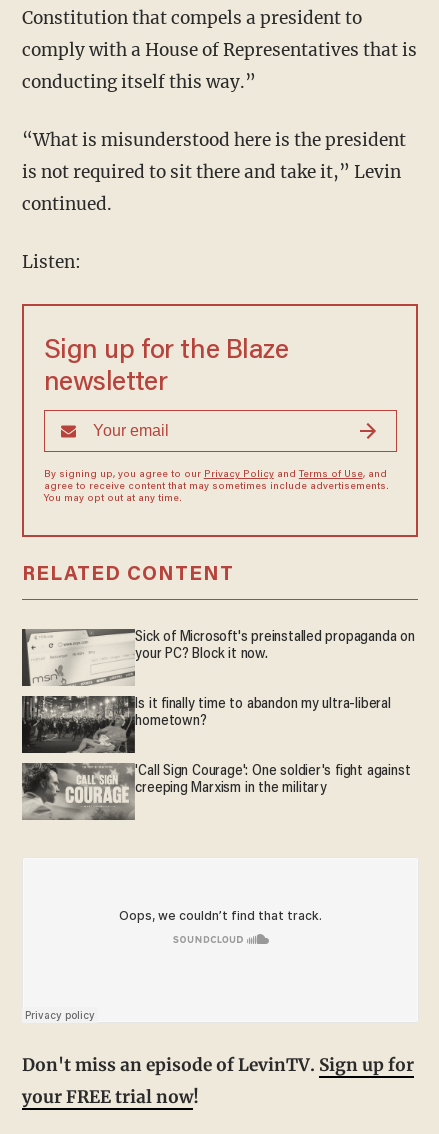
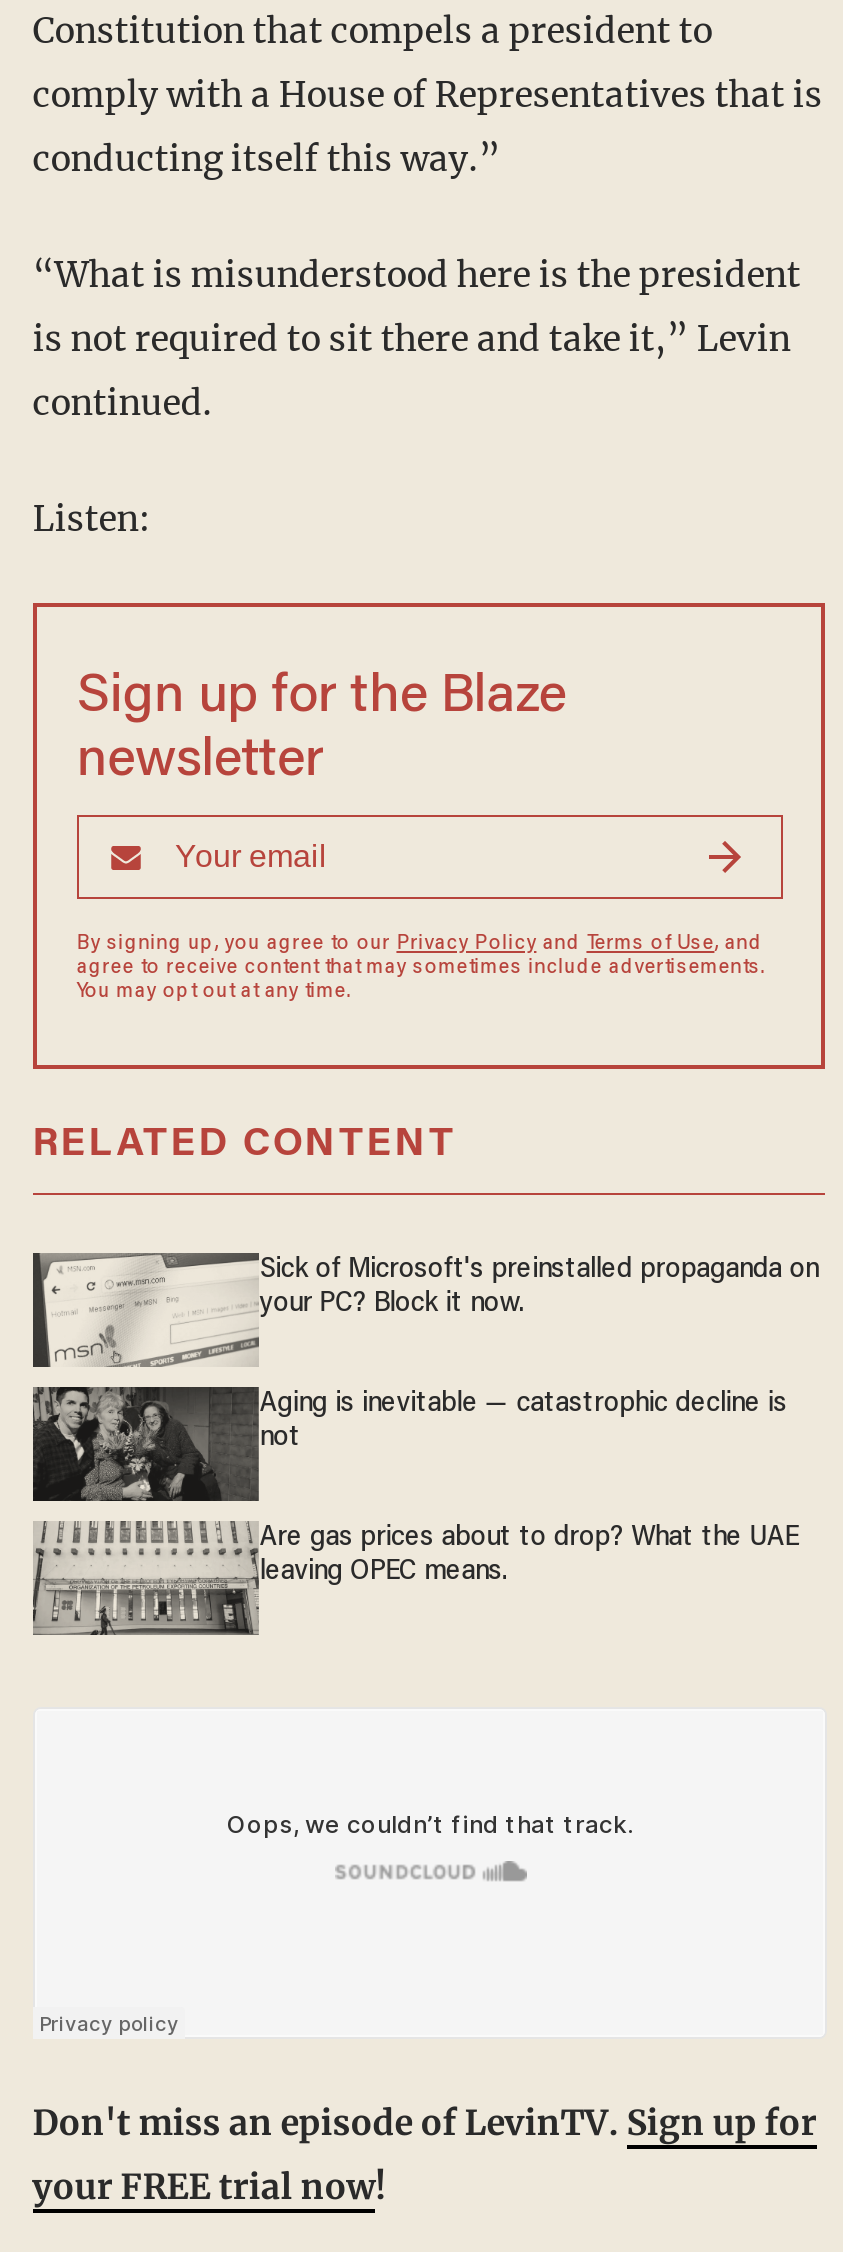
[23,695,391,754] [image] | Is it finally time to abandon my ultra-liberal | hometown? -> [33,1385,787,1503] [image] | Aging is inevitable — catastrophic decline is | not
[22,762,410,820] [image] | 'Call Sign Courage': One soldier's fight against | creeping Marxism in the military -> [31,1521,798,1635] [image] | Are gas prices about to drop? What the UAE | leaving OPEC means.

